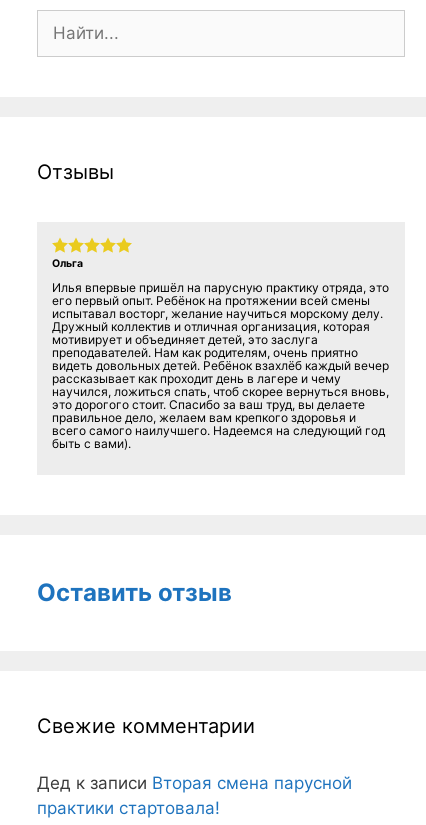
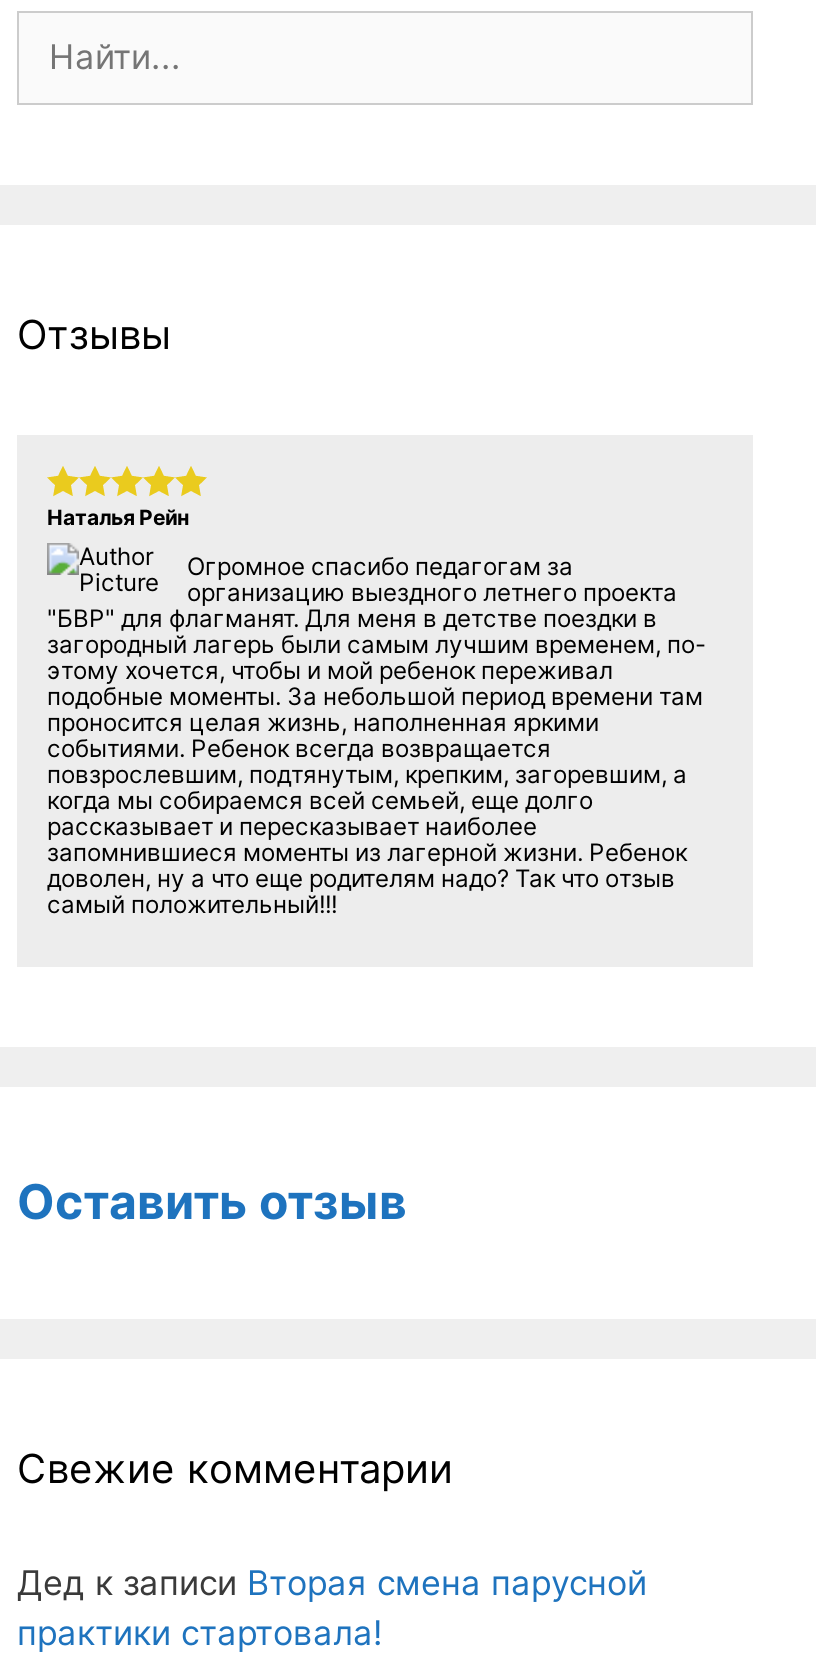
[52,256,89,269] Ольга -> [47,504,201,530] Наталья Рейн
[52,279,389,450] Илья впервые пришёл на парусную практику отряда, это | его первый опыт. Ребёнок на протяжении всей смены | испытавал восторг, желание научиться морскому делу. | Дружный коллектив и отличная организация, которая | мотивирует и объединяет детей, это заслуга | преподавателей. Нам как родителям, очень приятно | видеть довольных детей. Ребёнок взахлёб каждый вечер | рассказывает как проходит день в лагере и чему | научился, ложиться спать, чтоб скорее вернуться вновь, | это дорогого стоит. Спасибо за ваш труд, вы делаете | правильное дело, желаем вам крепкого здоровья и | всего самого наилучшего. Надеемся на следующий год | быть с вами). -> [47,550,707,918] Огромное спасибо педагогам за | организацию выездного летнего проекта | "БВР" для флагманят. Для меня в детстве поездки в | загородный лагерь были самым лучшим временем, по- | этому хочется, чтобы и мой ребенок переживал | подобные моменты. За небольшой период времени там | проносится целая жизнь, наполненная яркими | событиями. Ребенок всегда возвращается | повзрослевшим, подтянутым, крепким, загоревшим, а | когда мы собираемся всей семьей, еще долго | рассказывает и пересказывает наиболее | запомнившиеся моменты из лагерной жизни. Ребенок | доволен, ну а что еще родителям надо? Так что отзыв | самый положительный!!!

